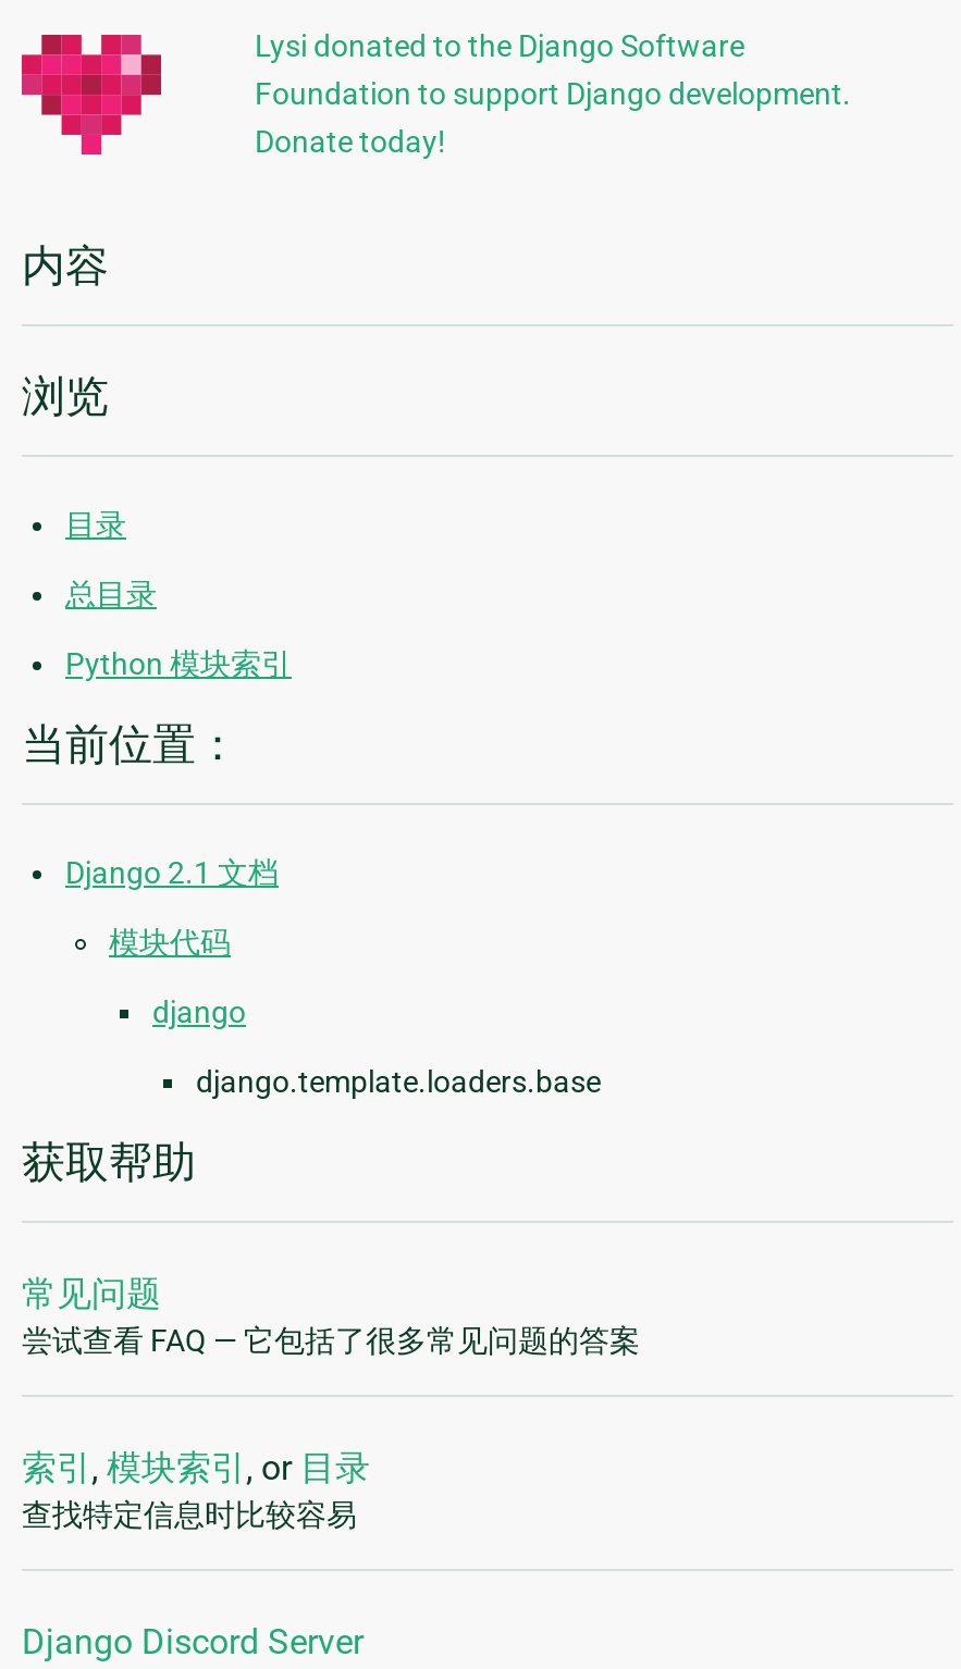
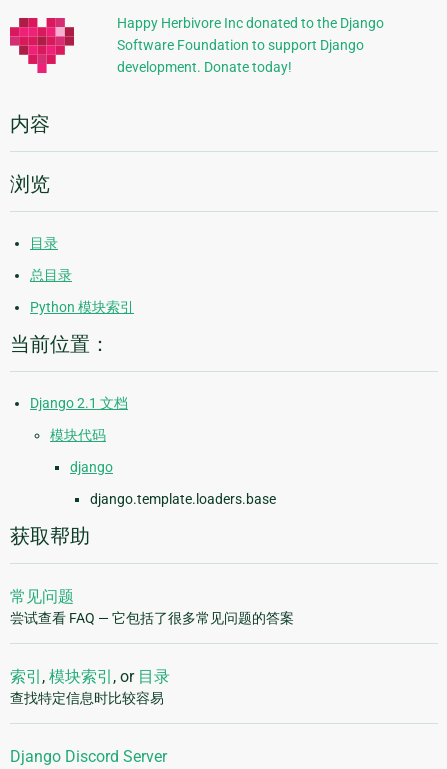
[255,29,851,160] Lysi donated to the Django Software | Foundation to support Django development. | Donate today! -> [117,15,384,75] Happy Herbivore Inc donated to the Django | Software Foundation to support Django | development. Donate today!

